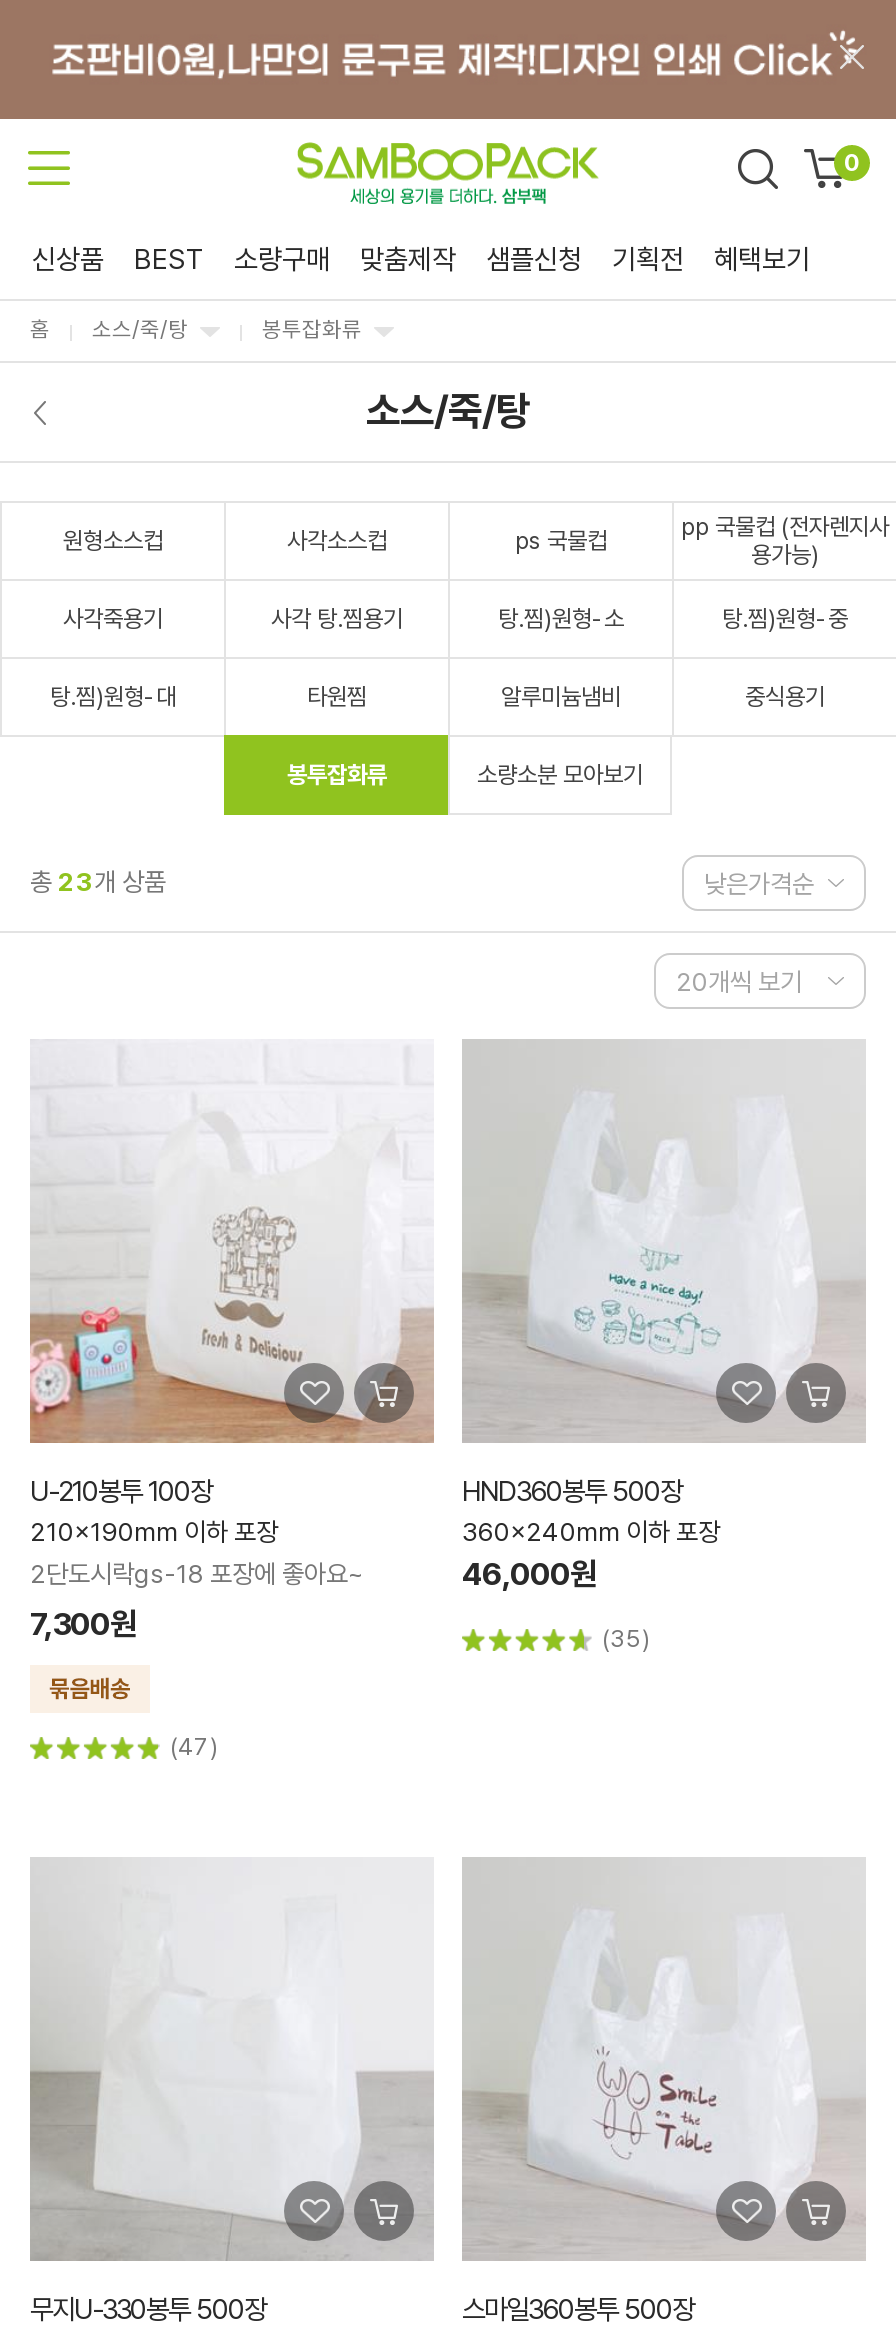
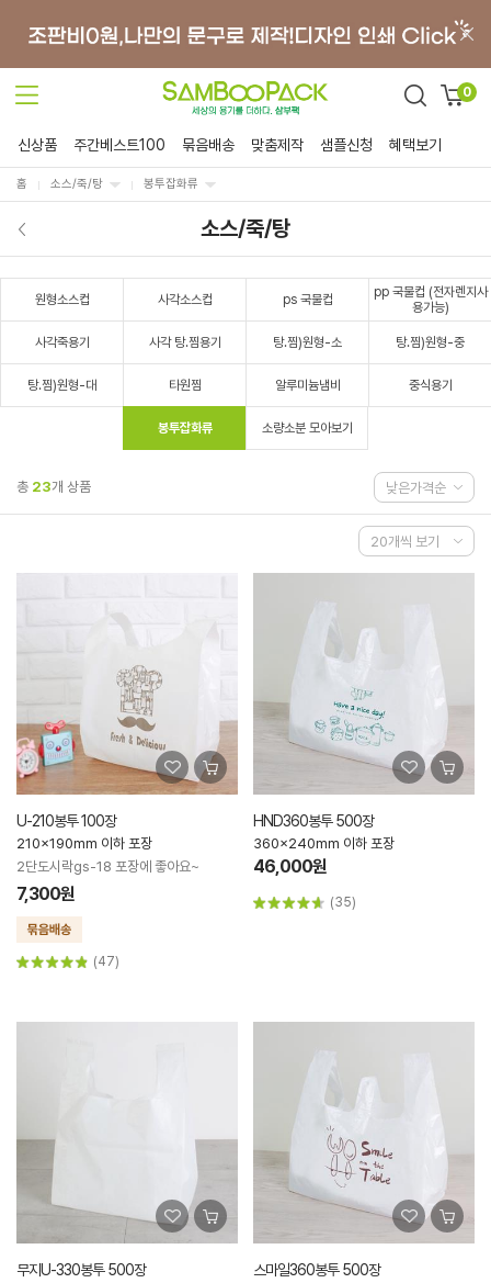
[134,243,330,275] BEST | 소량구매 -> [73,136,235,154] 주간베스트100 | 묶음배송
[612,243,684,275] 기획전 -> none

